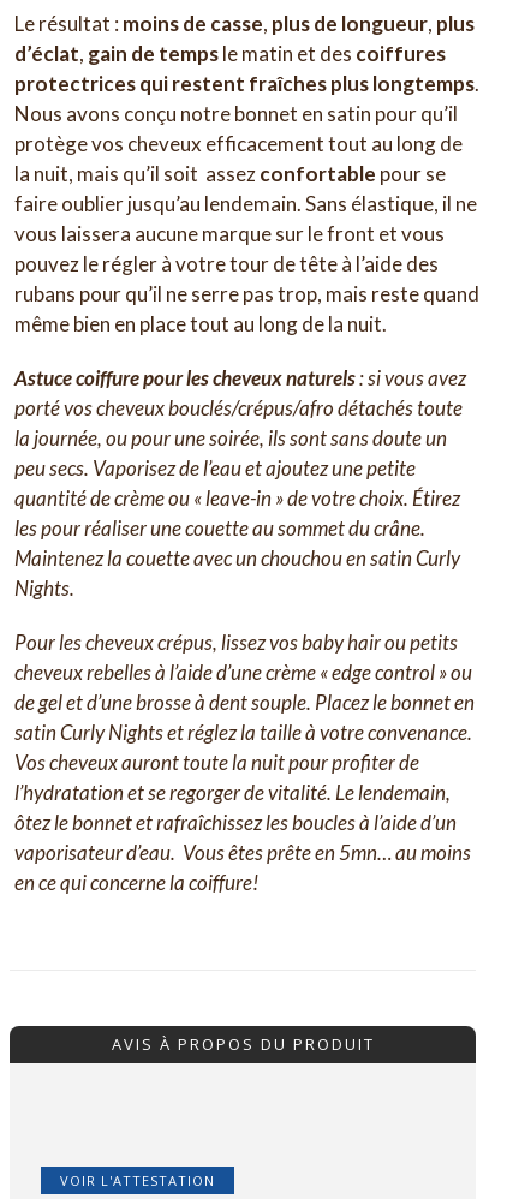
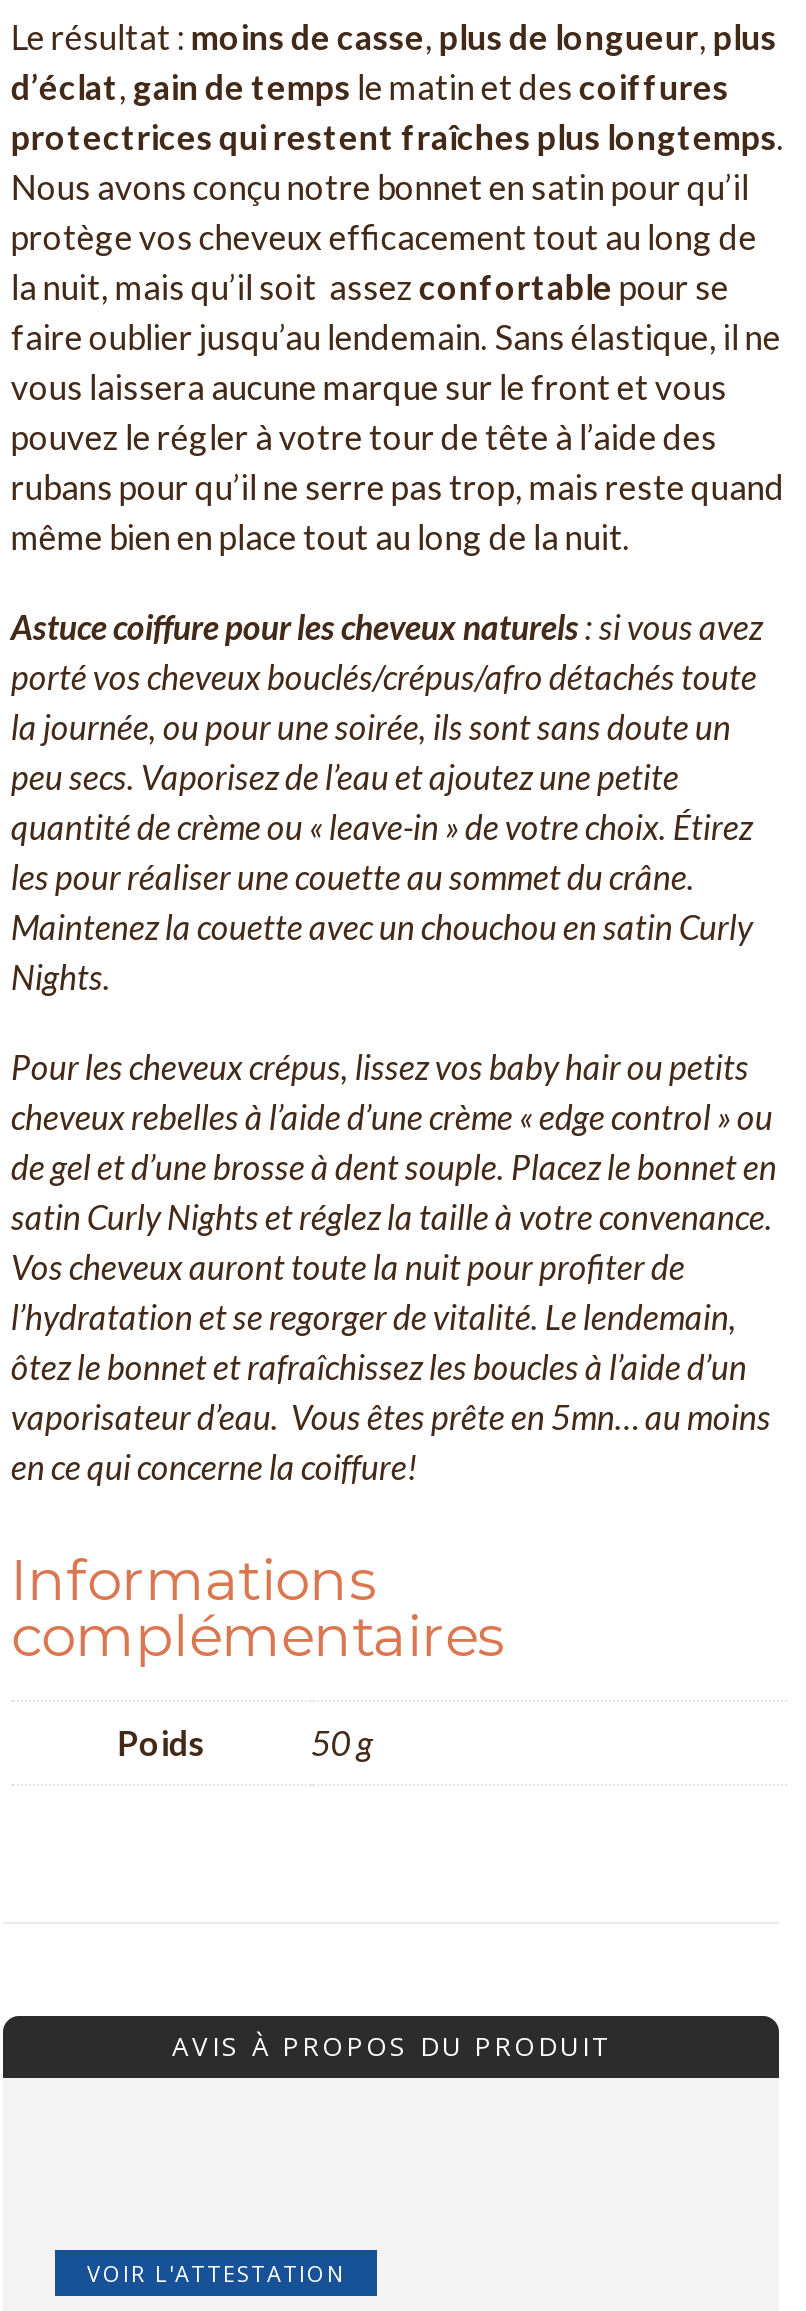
none -> [11,1546,505,1765] Informations | complémentaires | Poids | 50 g

